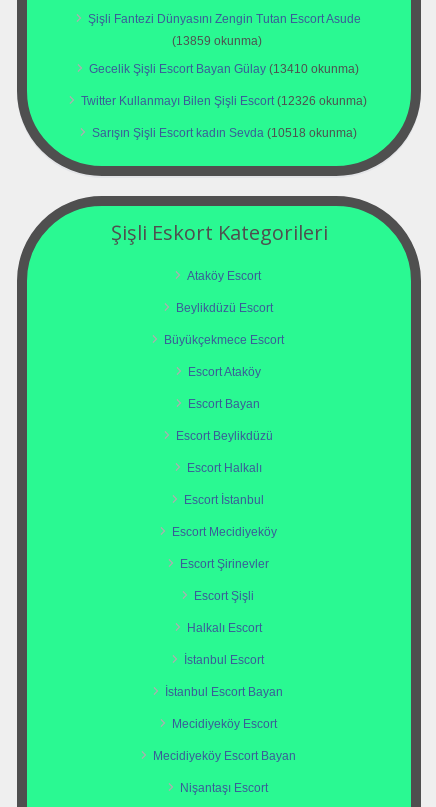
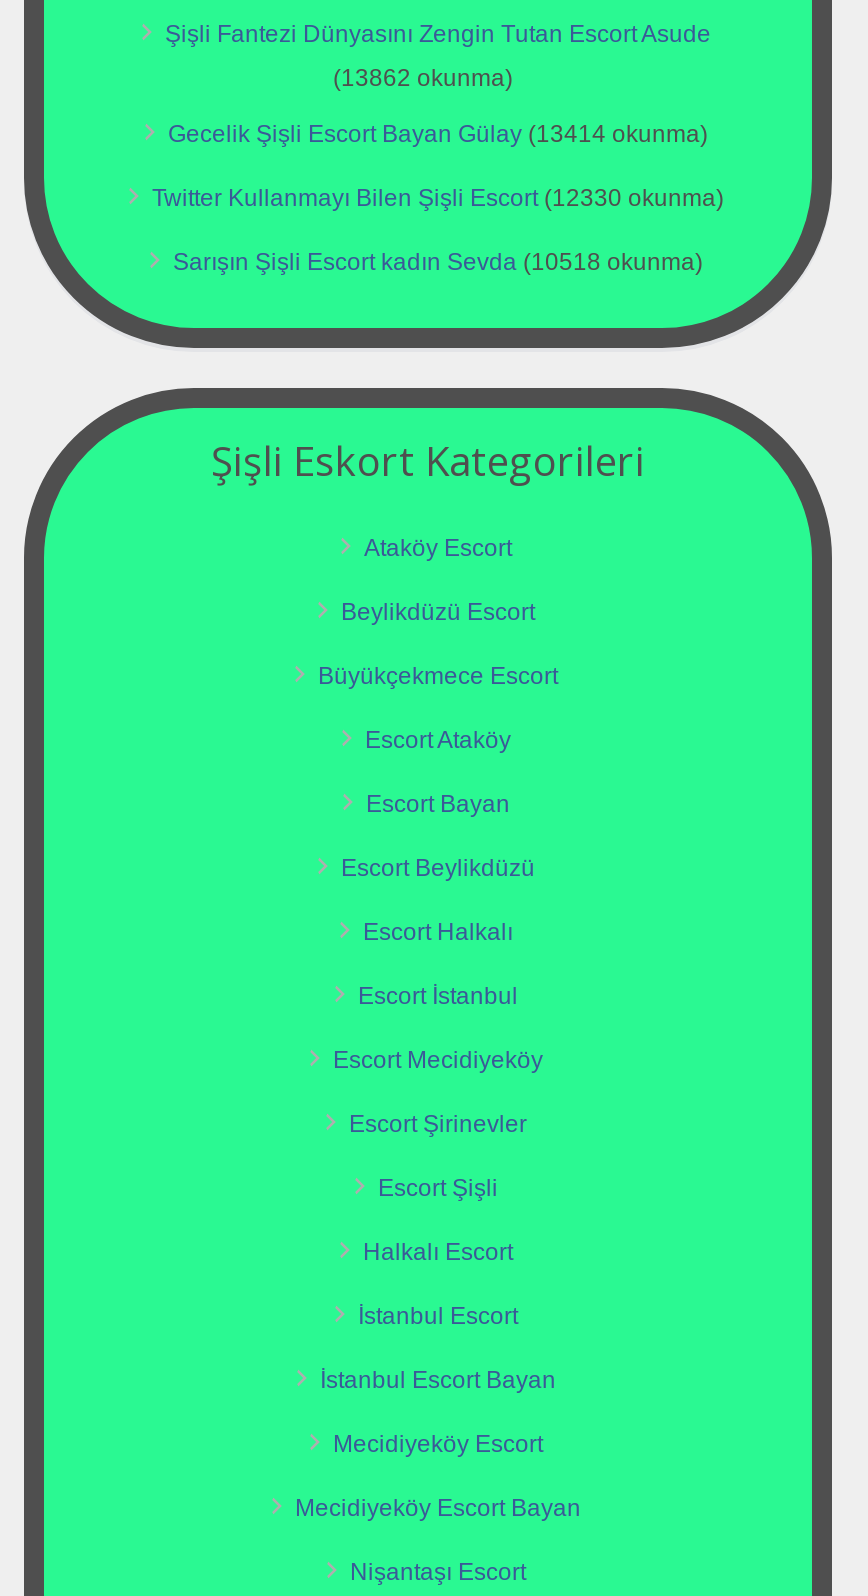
[171,34,261,48] (13859 okunma) -> [333,65,513,93] (13862 okunma)
[89,62,359,76] Gecelik Şişli Escort Bayan Gülay (13410 okunma) -> [168,121,708,149] Gecelik Şişli Escort Bayan Gülay (13414 okunma)
[81,94,367,108] Twitter Kullanmayı Bilen Şişli Escort (12326 okunma) -> [152,185,724,213] Twitter Kullanmayı Bilen Şişli Escort (12330 okunma)

